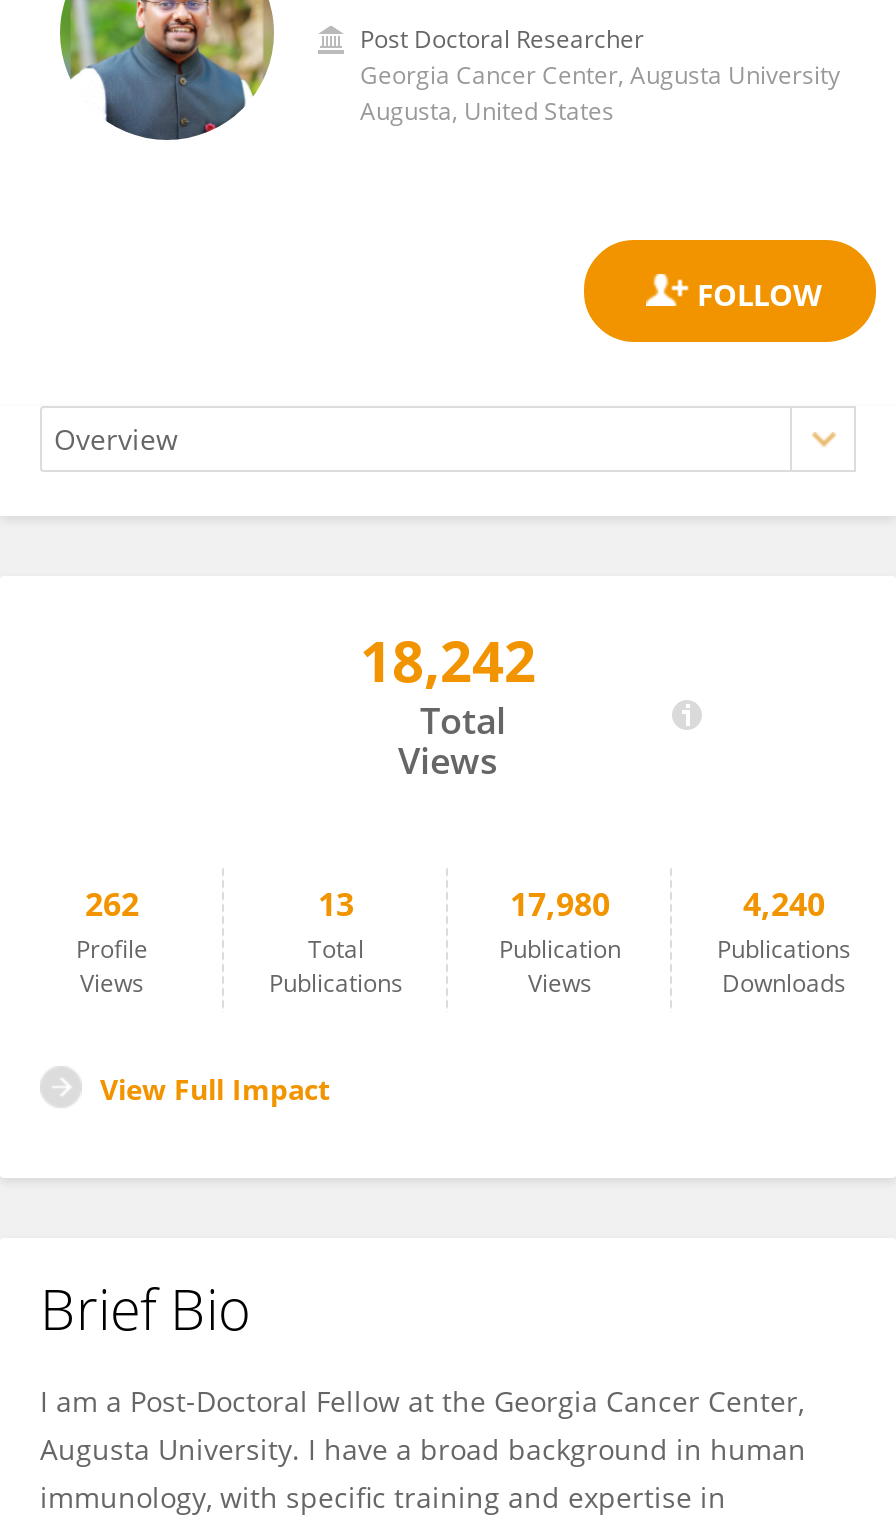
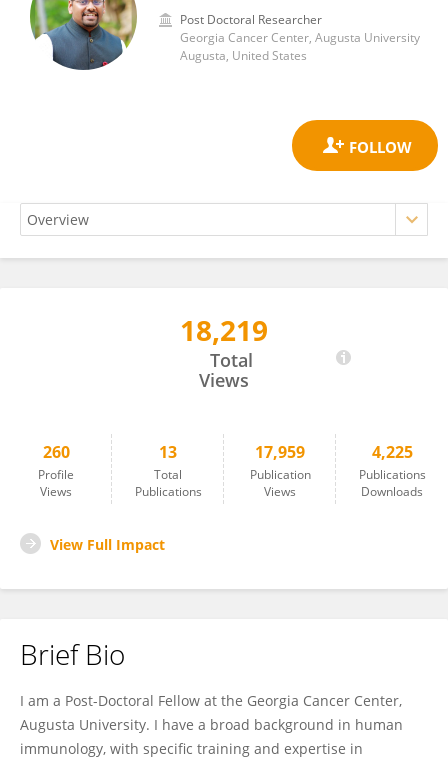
[360,622,536,698] 18,242 -> [180,311,268,349] 18,219
[85,882,139,926] 262 -> [42,441,69,463] 260
[510,882,610,926] 17,980 -> [255,441,305,463] 17,959
[743,882,825,926] 4,240 -> [371,441,412,463] 4,225

